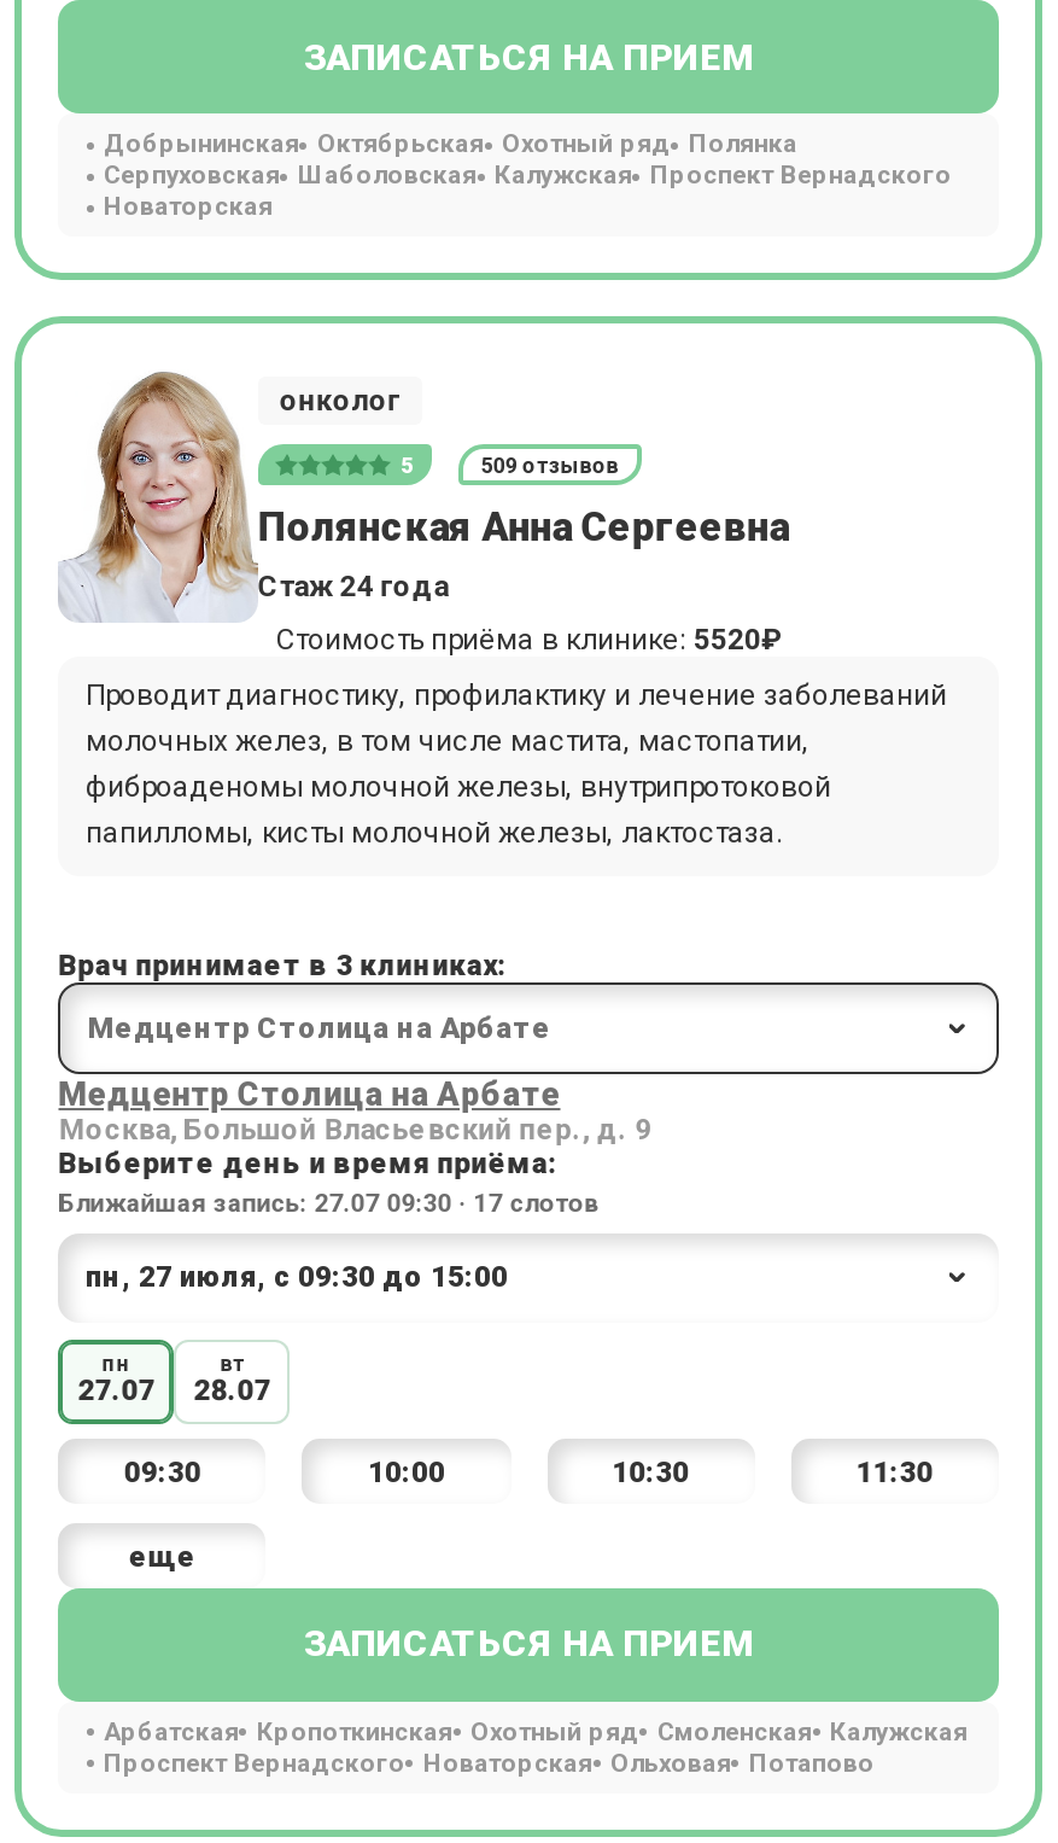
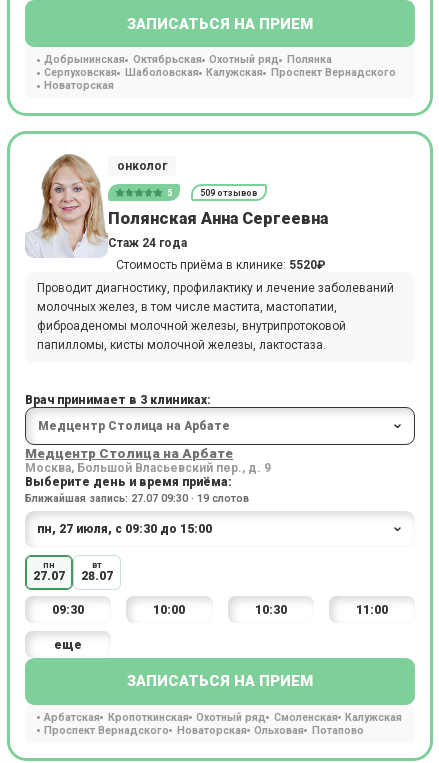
[58,1188,599,1219] Ближайшая запись: 27.07 09:30 · 17 слотов -> [25,492,249,505] Ближайшая запись: 27.07 09:30 · 19 слотов
[856,1456,933,1489] 11:30 -> [356,603,388,617] 11:00

